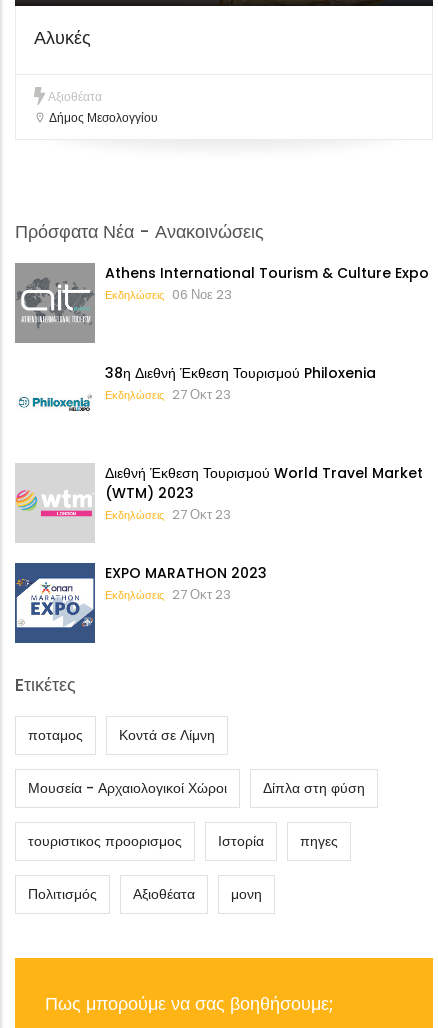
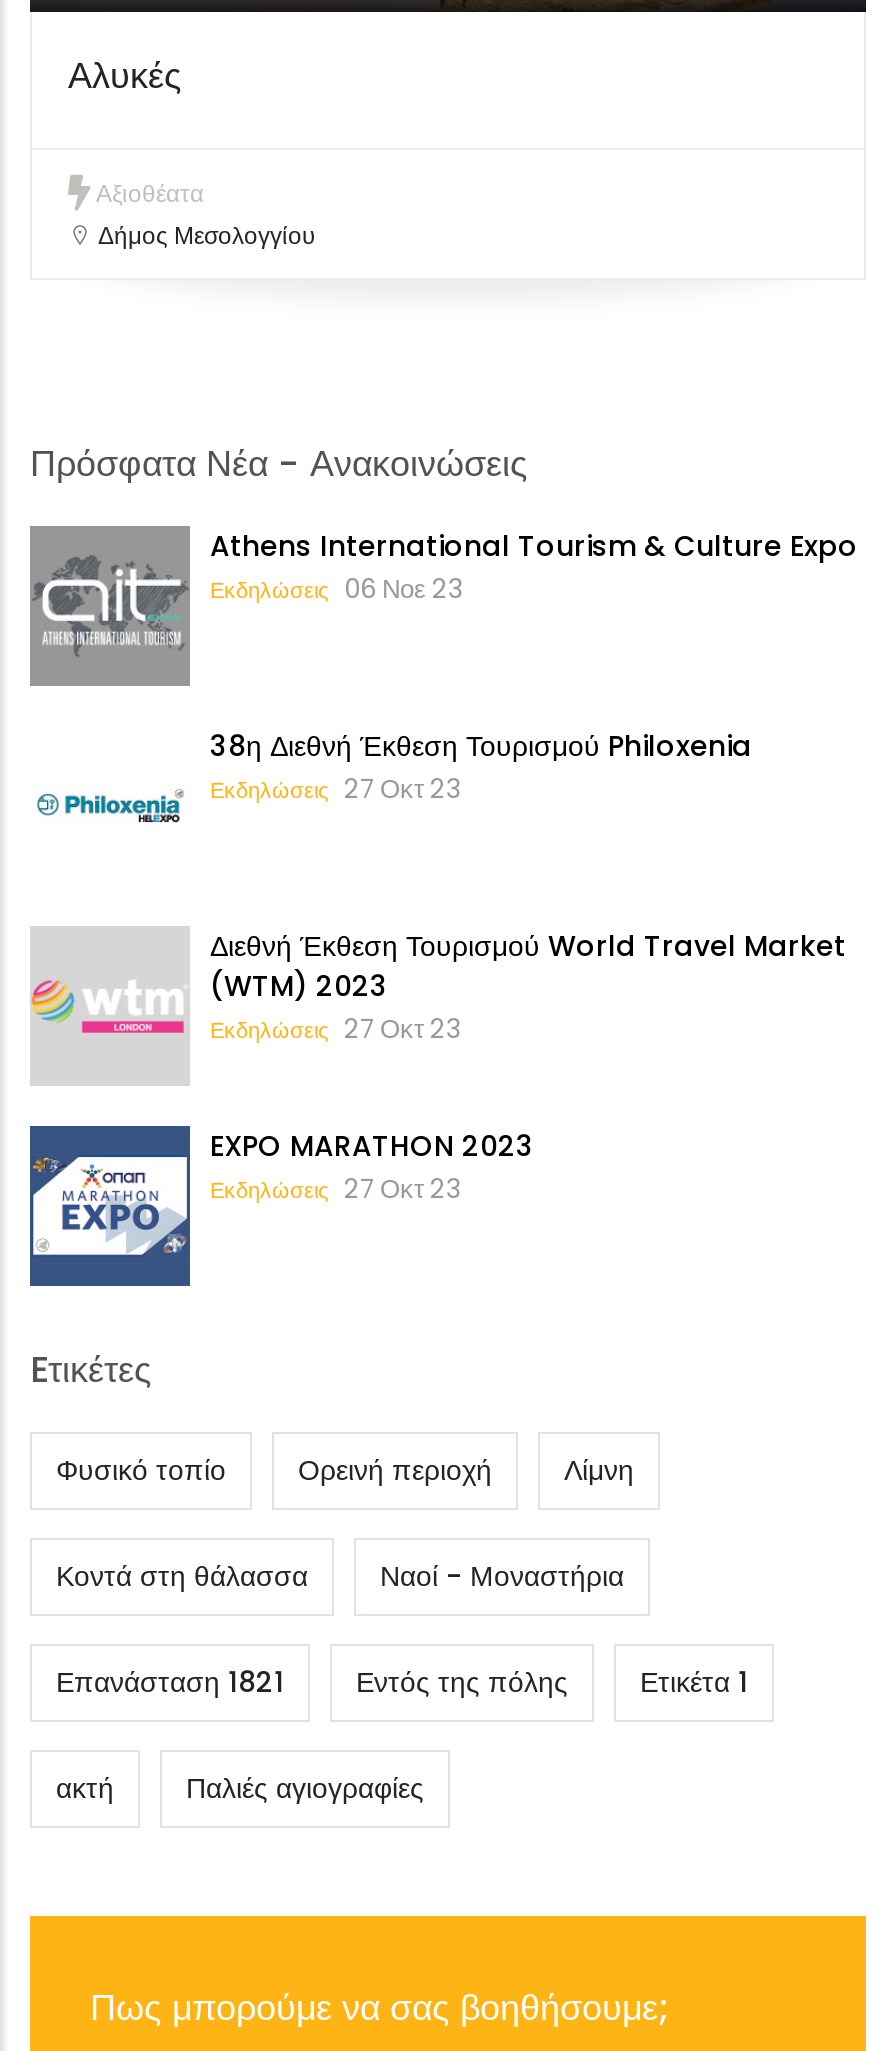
[28,725,215,745] ποταμος | Κοντά σε Λίμνη -> [56,1449,634,1489] Φυσικό τοπίο | Ορεινή περιοχή | Λίμνη
[28,778,365,798] Μουσεία - Αρχαιολογικοί Χώροι | Δίπλα στη φύση -> [56,1555,624,1595] Κοντά στη θάλασσα | Ναοί - Μοναστήρια
[28,831,338,851] τουριστικος προορισμος | Ιστορία | πηγες -> [56,1661,748,1701] Επανάσταση 1821 | Εντός της πόλης | Ετικέτα 1
[28,884,262,904] Πολιτισμός | Αξιοθέατα | μονη -> [56,1767,424,1807] ακτή | Παλιές αγιογραφίες

